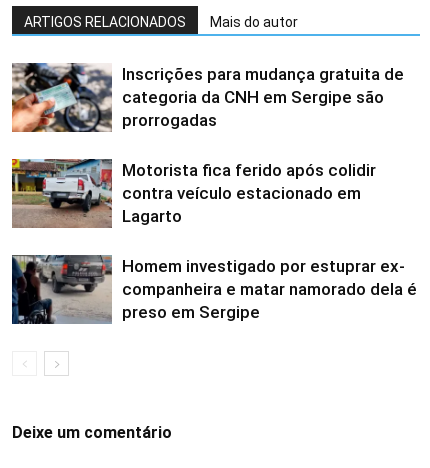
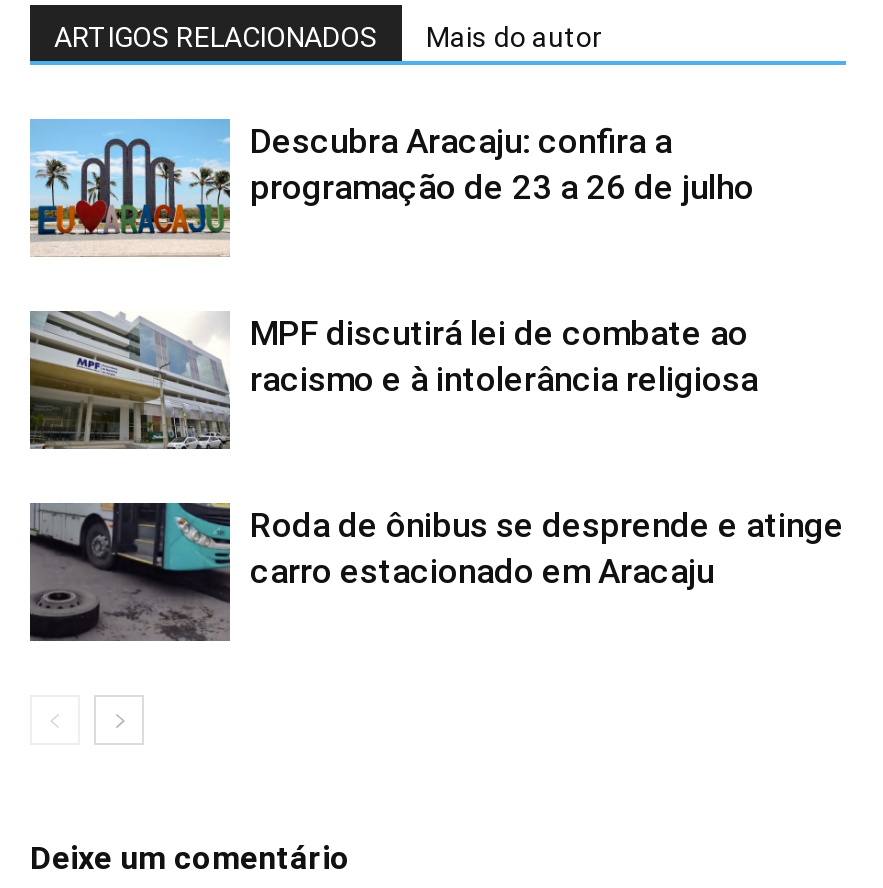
[11,62,404,133] [image] | Inscrições para mudança gratuita de | categoria da CNH em Sergipe são | prorrogadas -> [28,117,754,257] [image] | Descubra Aracaju: confira a | programação de 23 a 26 de julho
[11,158,376,228] [image] | Motorista fica ferido após colidir | contra veículo estacionado em | Lagarto -> [28,309,758,451] [image] | MPF discutirá lei de combate ao | racismo e à intolerância religiosa
[11,255,417,325] [image] | Homem investigado por estuprar ex- | companheira e matar namorado dela é | preso em Sergipe -> [28,503,844,643] [image] | Roda de ônibus se desprende e atinge | carro estacionado em Aracaju

